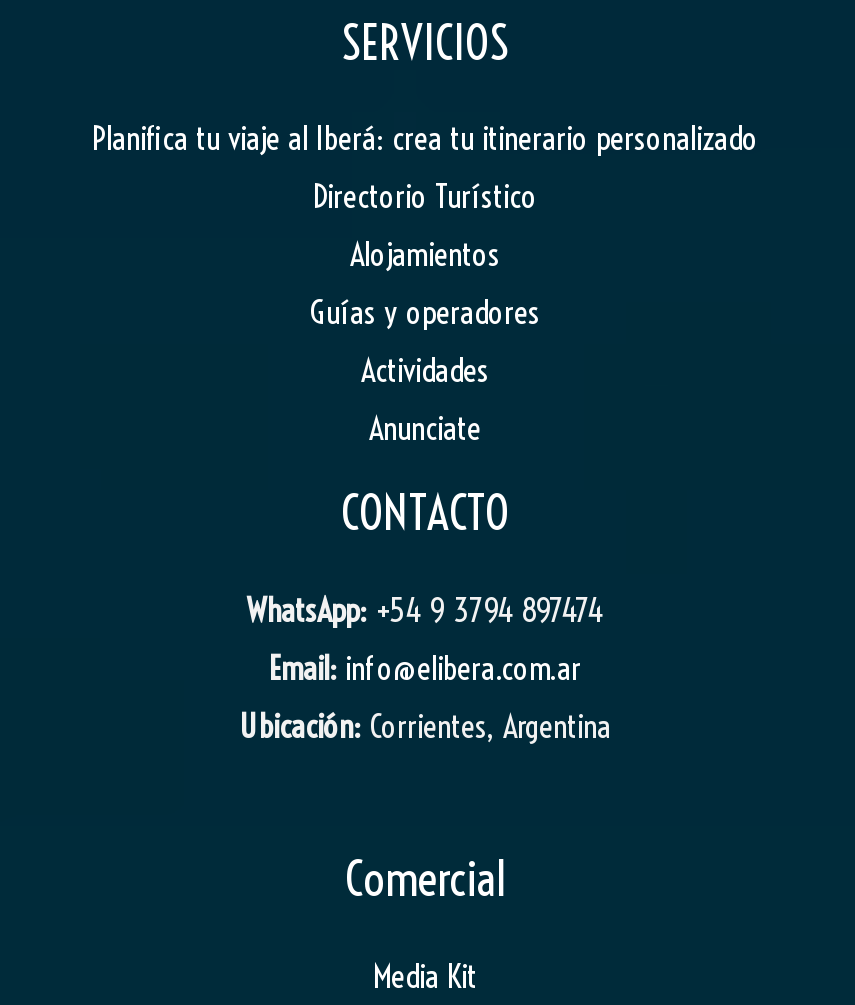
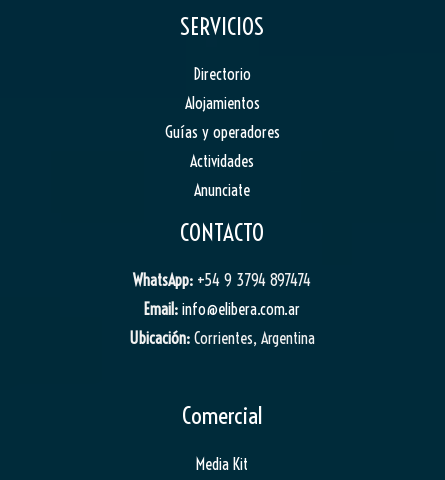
[92,118,758,216] Planifica tu viaje al Iberá: crea tu itinerario personalizado | Directorio Turístico -> [193,64,250,84] Directorio

